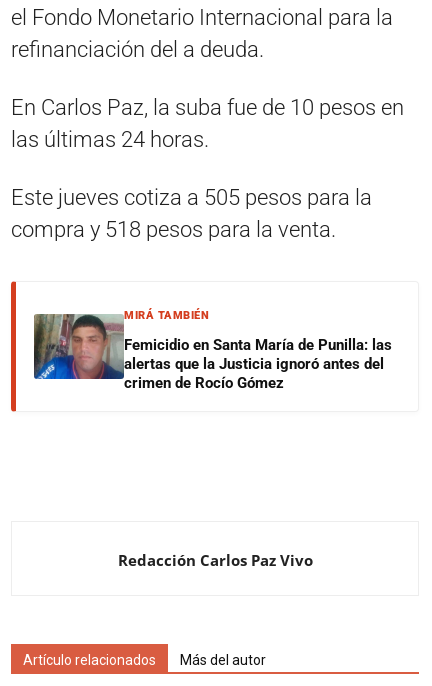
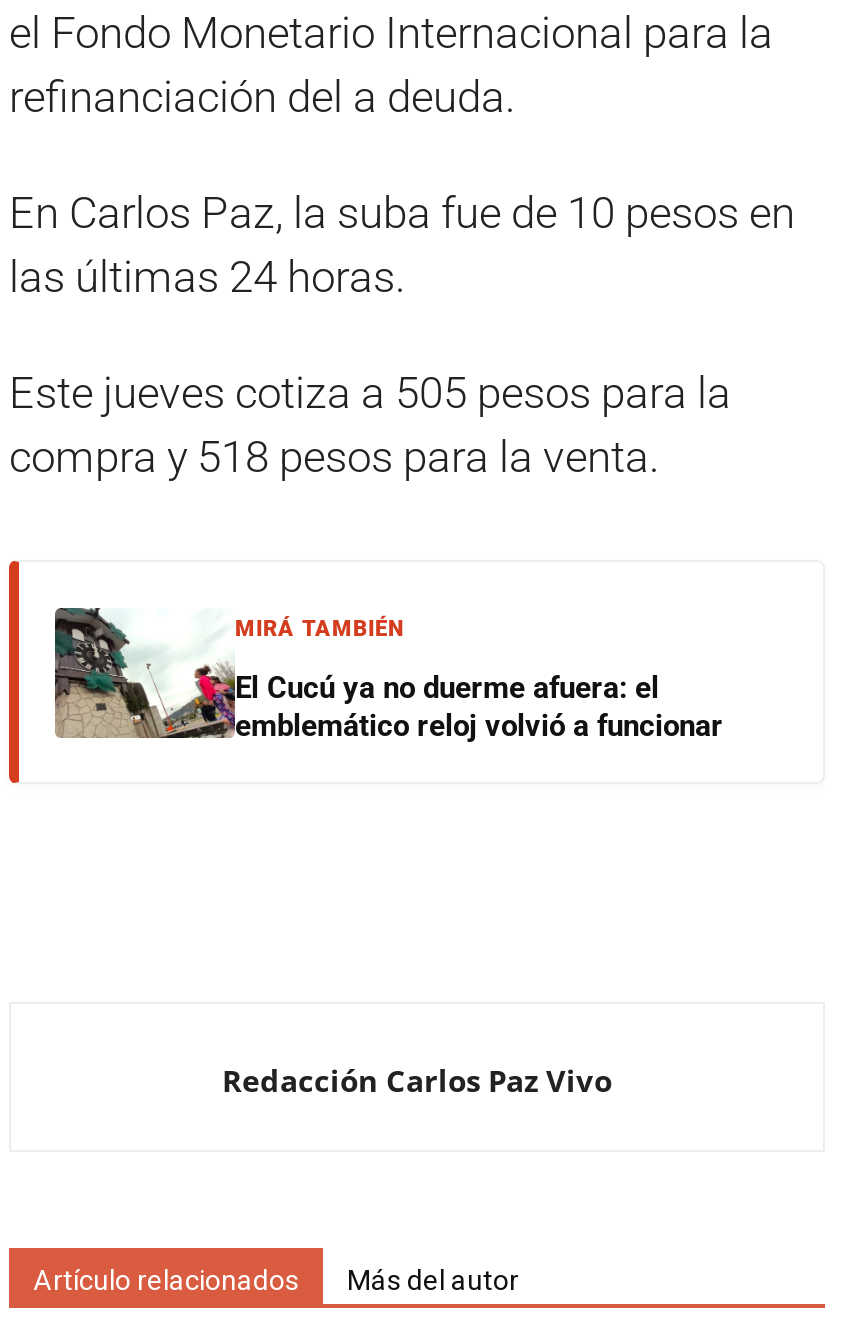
[33,305,392,392] [image] | Femicidio en Santa María de Punilla: las | alertas que la Justicia ignoró antes del | crimen de Rocío Gómez -> [53,606,723,745] [image] | El Cucú ya no duerme afuera: el | emblemático reloj volvió a funcionar

